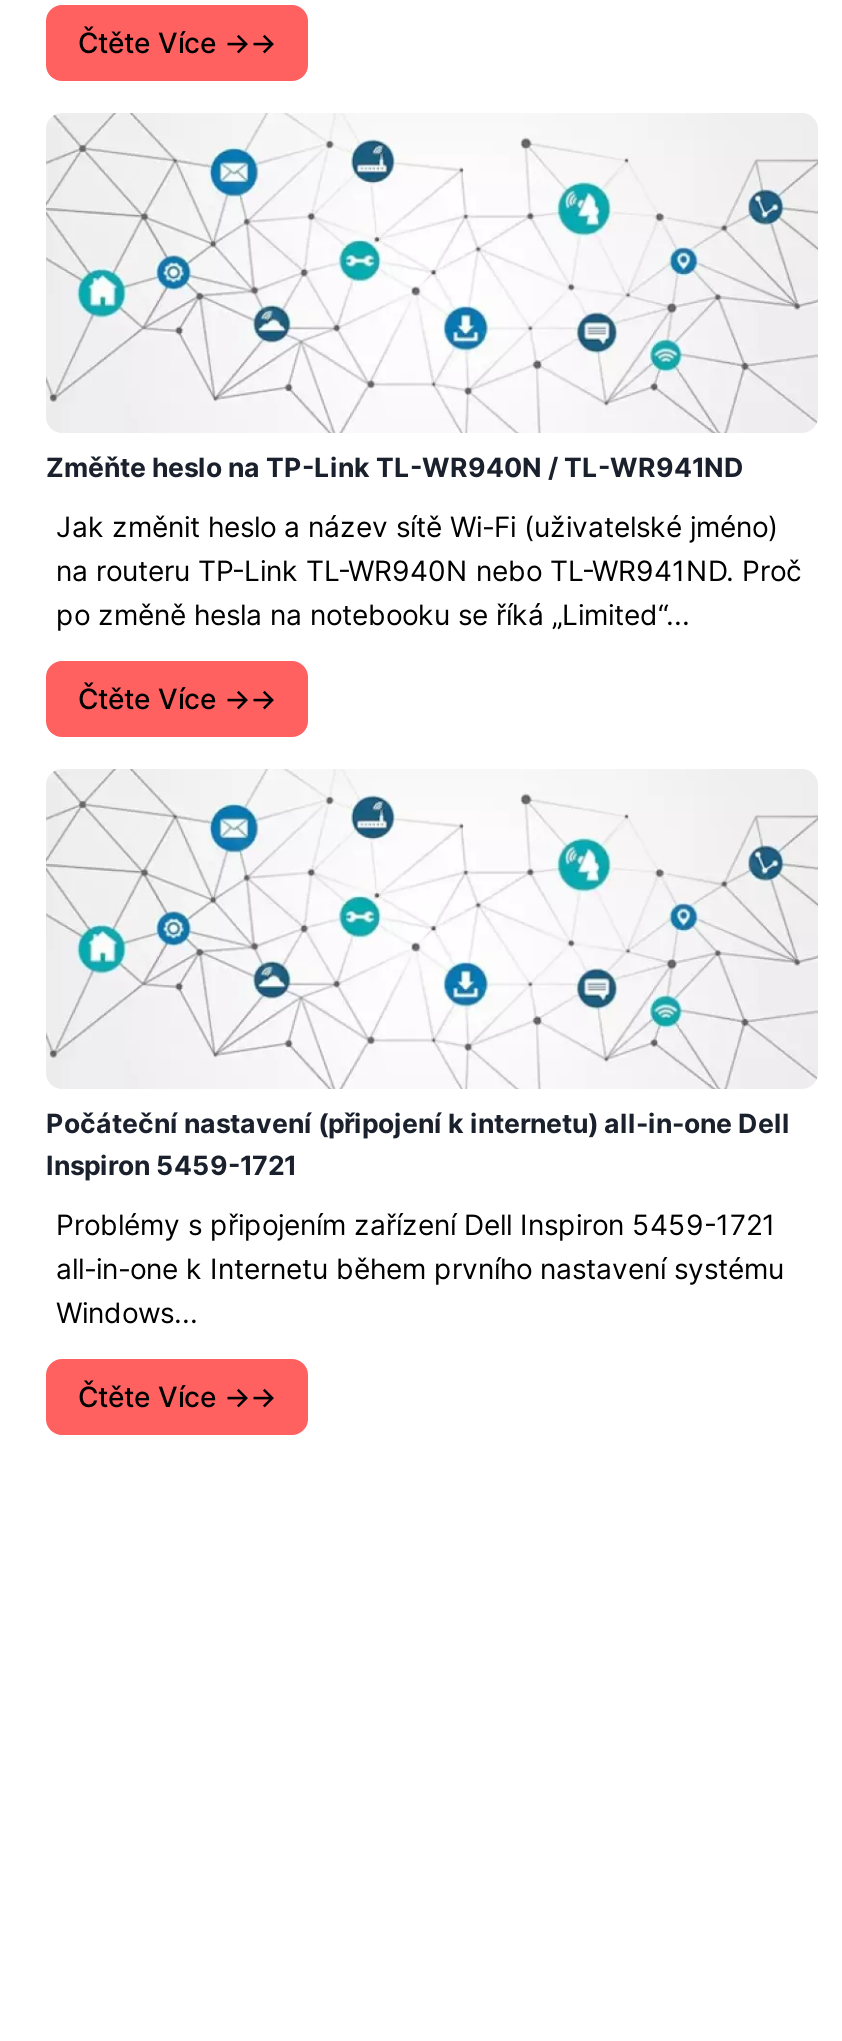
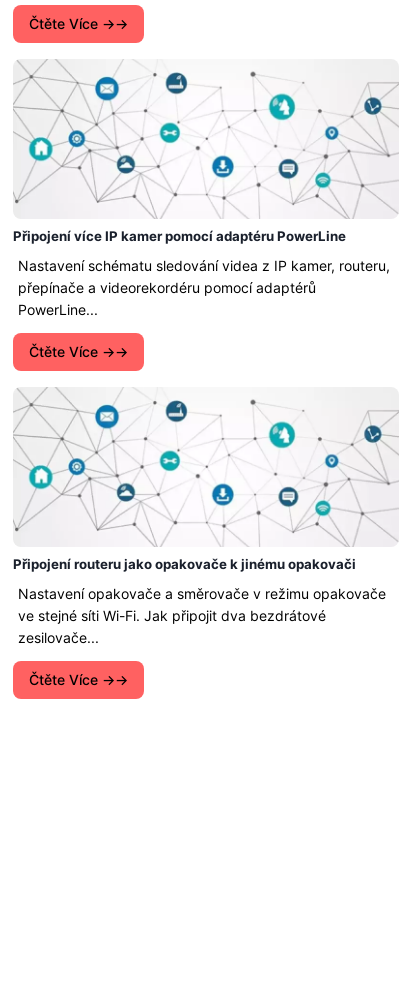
[46,450,744,482] Změňte heslo na TP-Link TL-WR940N / TL-WR941ND -> [13,228,346,244] Připojení více IP kamer pomocí adaptéru PowerLine
[56,508,802,630] Jak změnit heslo a název sítě Wi-Fi (uživatelské jméno) | na routeru TP-Link TL-WR940N nebo TL-WR941ND. Proč | po změně hesla na notebooku se říká „Limited“... -> [18,257,390,318] Nastavení schématu sledování videa z IP kamer, routeru, | přepínače a videorekordéru pomocí adaptérů | PowerLine...
[46,1106,790,1180] Počáteční nastavení (připojení k internetu) all-in-one Dell | Inspiron 5459-1721 -> [13,556,356,572] Připojení routeru jako opakovače k jinému opakovači
[56,1206,784,1328] Problémy s připojením zařízení Dell Inspiron 5459-1721 | all-in-one k Internetu během prvního nastavení systému | Windows... -> [18,585,386,646] Nastavení opakovače a směrovače v režimu opakovače | ve stejné síti Wi-Fi. Jak připojit dva bezdrátové | zesilovače...

